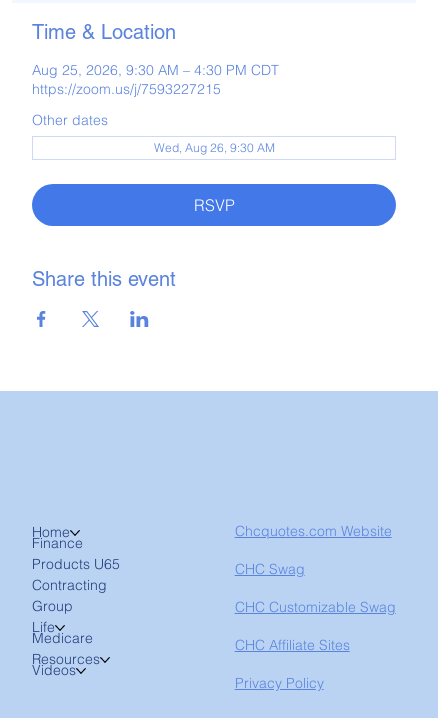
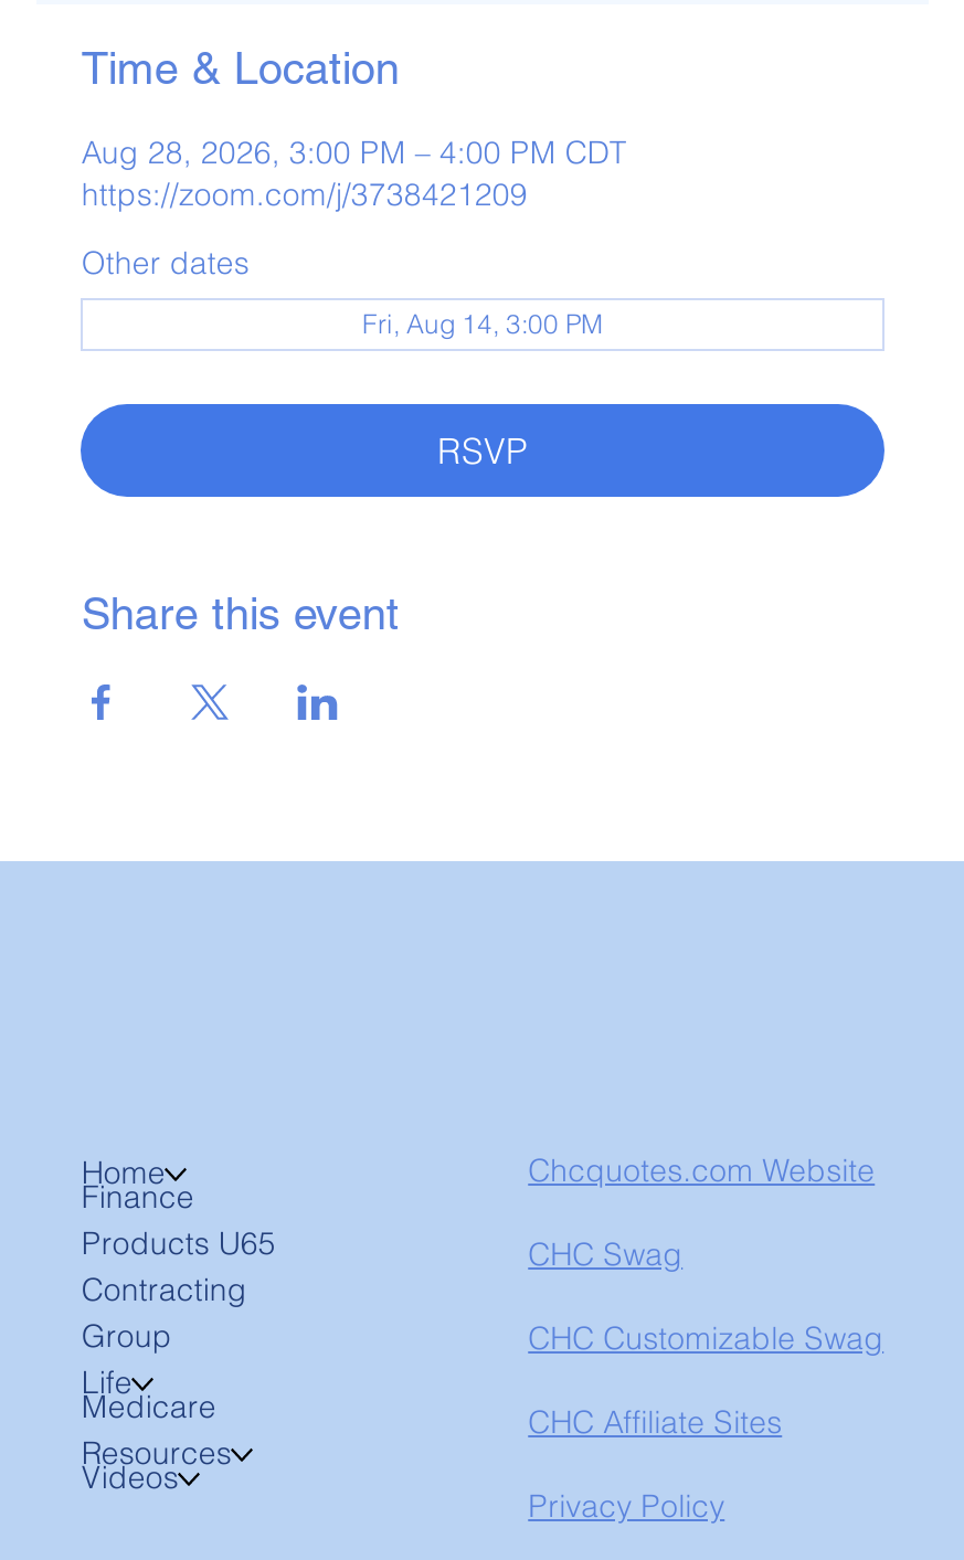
[32,61,279,98] Aug 25, 2026, 9:30 AM – 4:30 PM CDT | https://zoom.us/j/7593227215 -> [81,132,627,214] Aug 28, 2026, 3:00 PM – 4:00 PM CDT | https://zoom.com/j/3738421209
[153,140,274,155] Wed, Aug 26, 9:30 AM -> [362,307,603,340] Fri, Aug 14, 3:00 PM

